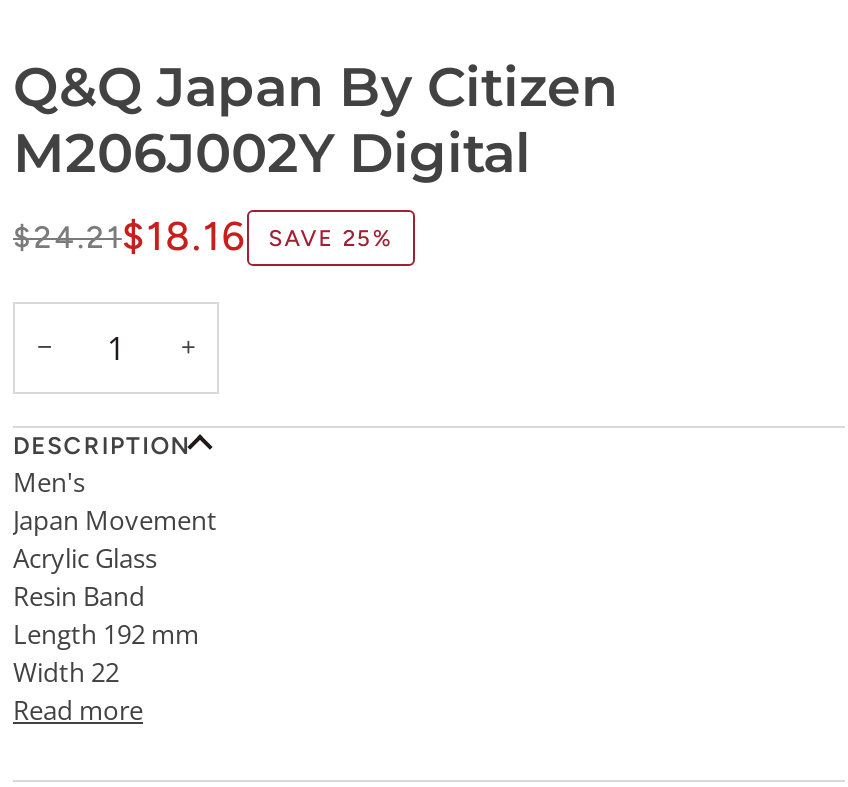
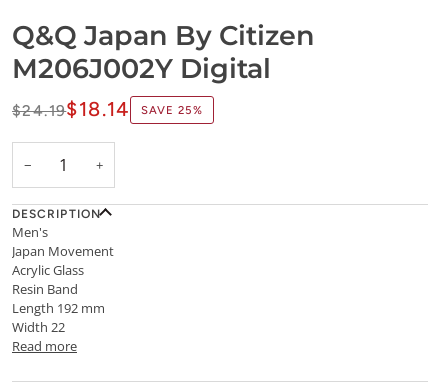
[13,211,393,259] $24.21$18.16 SAVE 25% -> [12,97,203,121] $24.19$18.14 SAVE 25%

